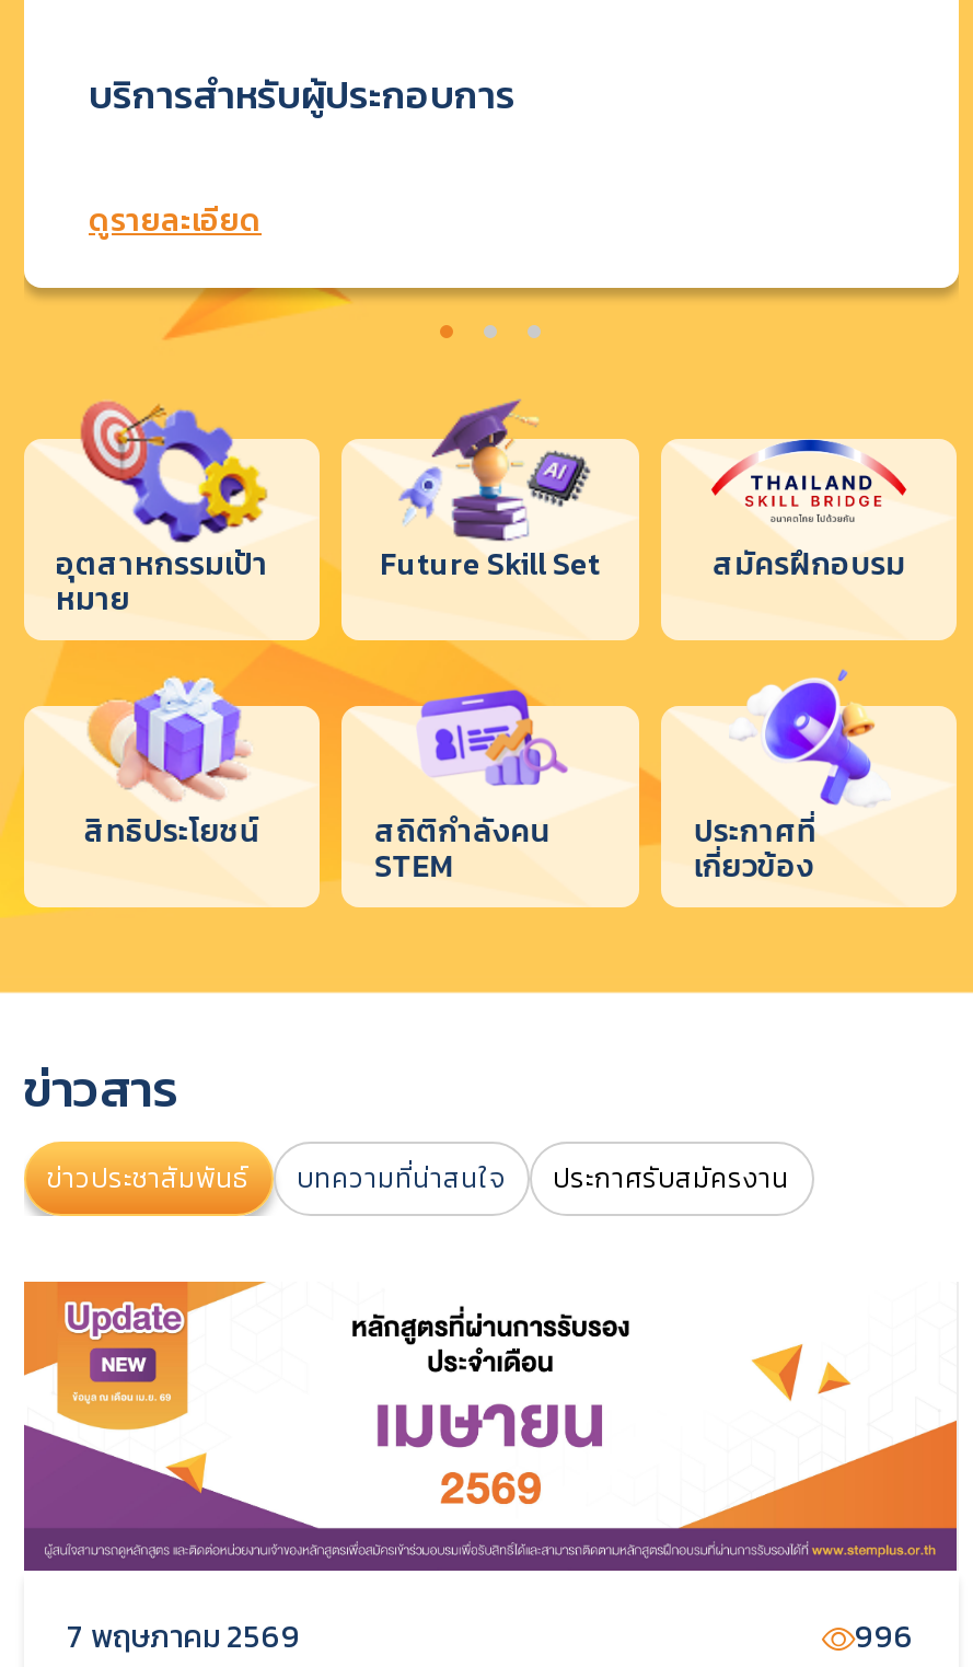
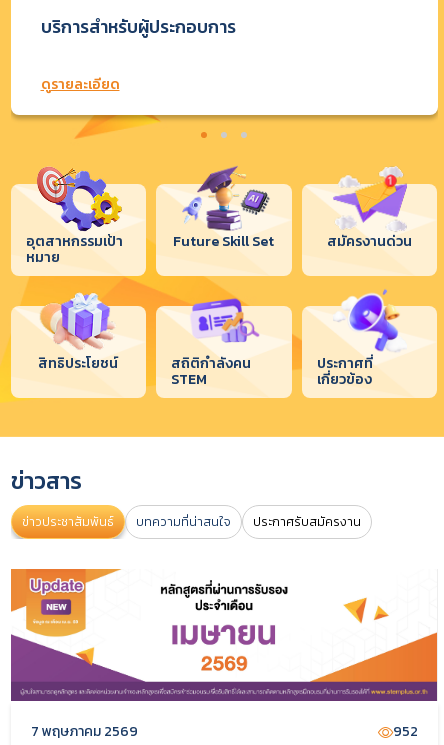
[709,402,908,588] [image] | สมัครฝึกอบรม -> [325,165,414,252] [image] | สมัครงานด่วน
[855,1614,914,1660] 996 -> [392,721,417,742] 952

